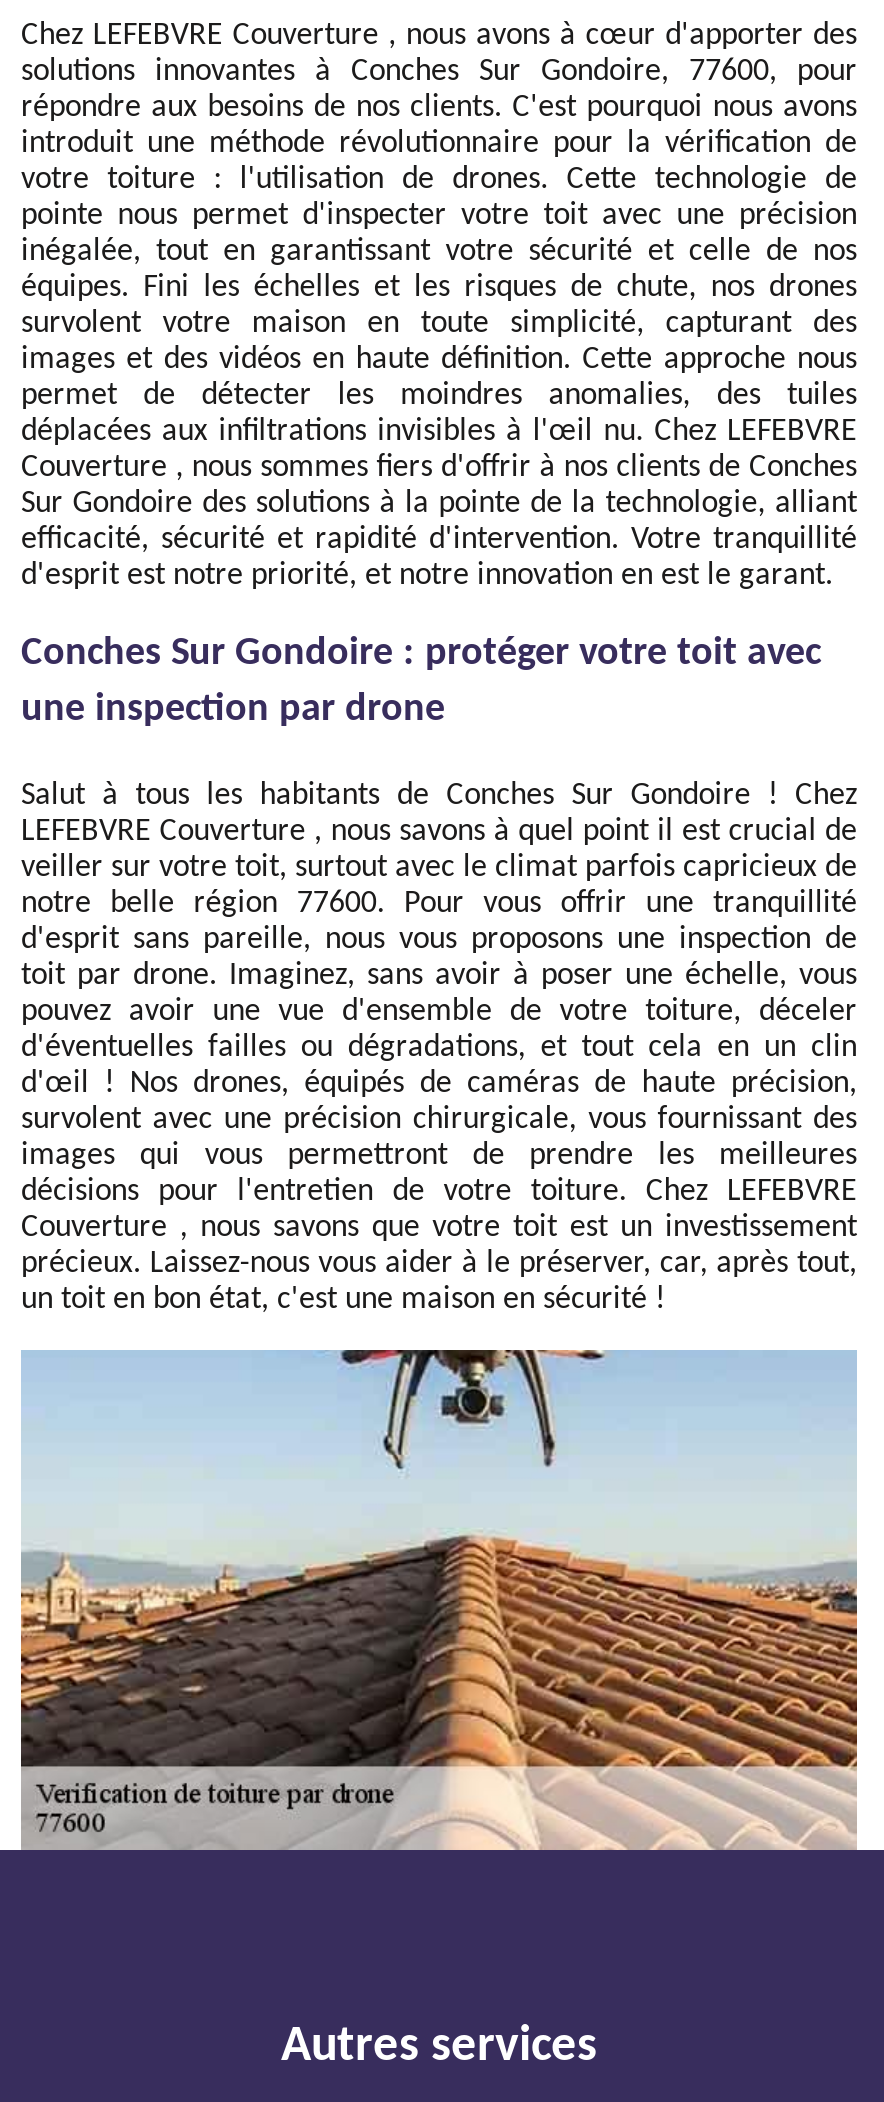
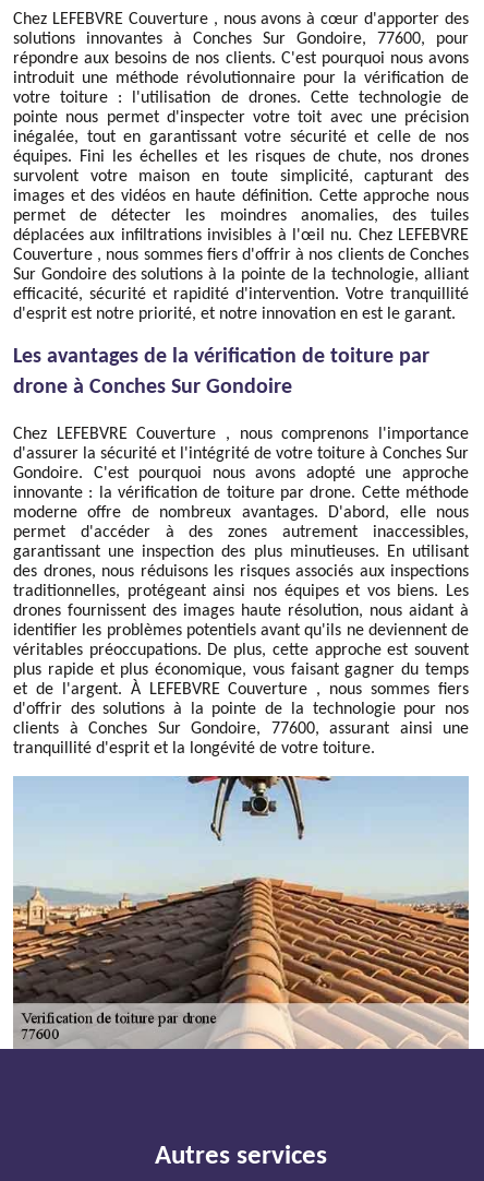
[21,634,821,730] Conches Sur Gondoire : protéger votre toit avec | une inspection par drone -> [13,346,429,398] Les avantages de la vérification de toiture par | drone à Conches Sur Gondoire
[21,780,857,1316] Salut à tous les habitants de Conches Sur Gondoire ! Chez | LEFEBVRE Couverture , nous savons à quel point il est crucial de | veiller sur votre toit, surtout avec le climat parfois capricieux de | notre belle région 77600. Pour vous offrir une tranquillité | d'esprit sans pareille, nous vous proposons une inspection de | toit par drone. Imaginez, sans avoir à poser une échelle, vous | pouvez avoir une vue d'ensemble de votre toiture, déceler | d'éventuelles failles ou dégradations, et tout cela en un clin | d'œil ! Nos drones, équipés de caméras de haute précision, | survolent avec une précision chirurgicale, vous fournissant des | images qui vous permettront de prendre les meilleures | décisions pour l'entretien de votre toiture. Chez LEFEBVRE | Couverture , nous savons que votre toit est un investissement | précieux. Laissez-nous vous aider à le préserver, car, après tout, | un toit en bon état, c'est une maison en sécurité ! -> [13,426,469,757] Chez LEFEBVRE Couverture , nous comprenons l'importance | d'assurer la sécurité et l'intégrité de votre toiture à Conches Sur | Gondoire. C'est pourquoi nous avons adopté une approche | innovante : la vérification de toiture par drone. Cette méthode | moderne offre de nombreux avantages. D'abord, elle nous | permet d'accéder à des zones autrement inaccessibles, | garantissant une inspection des plus minutieuses. En utilisant | des drones, nous réduisons les risques associés aux inspections | traditionnelles, protégeant ainsi nos équipes et vos biens. Les | drones fournissent des images haute résolution, nous aidant à | identifier les problèmes potentiels avant qu'ils ne deviennent de | véritables préoccupations. De plus, cette approche est souvent | plus rapide et plus économique, vous faisant gagner du temps | et de l'argent. À LEFEBVRE Couverture , nous sommes fiers | d'offrir des solutions à la pointe de la technologie pour nos | clients à Conches Sur Gondoire, 77600, assurant ainsi une | tranquillité d'esprit et la longévité de votre toiture.

